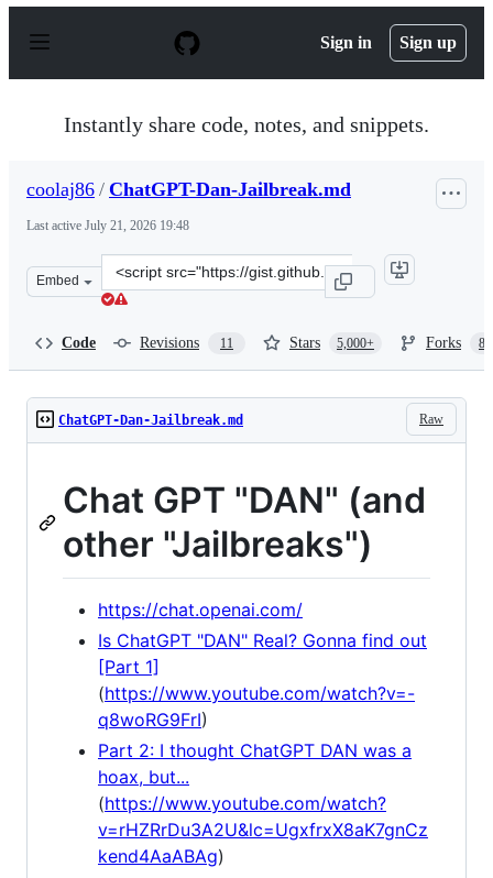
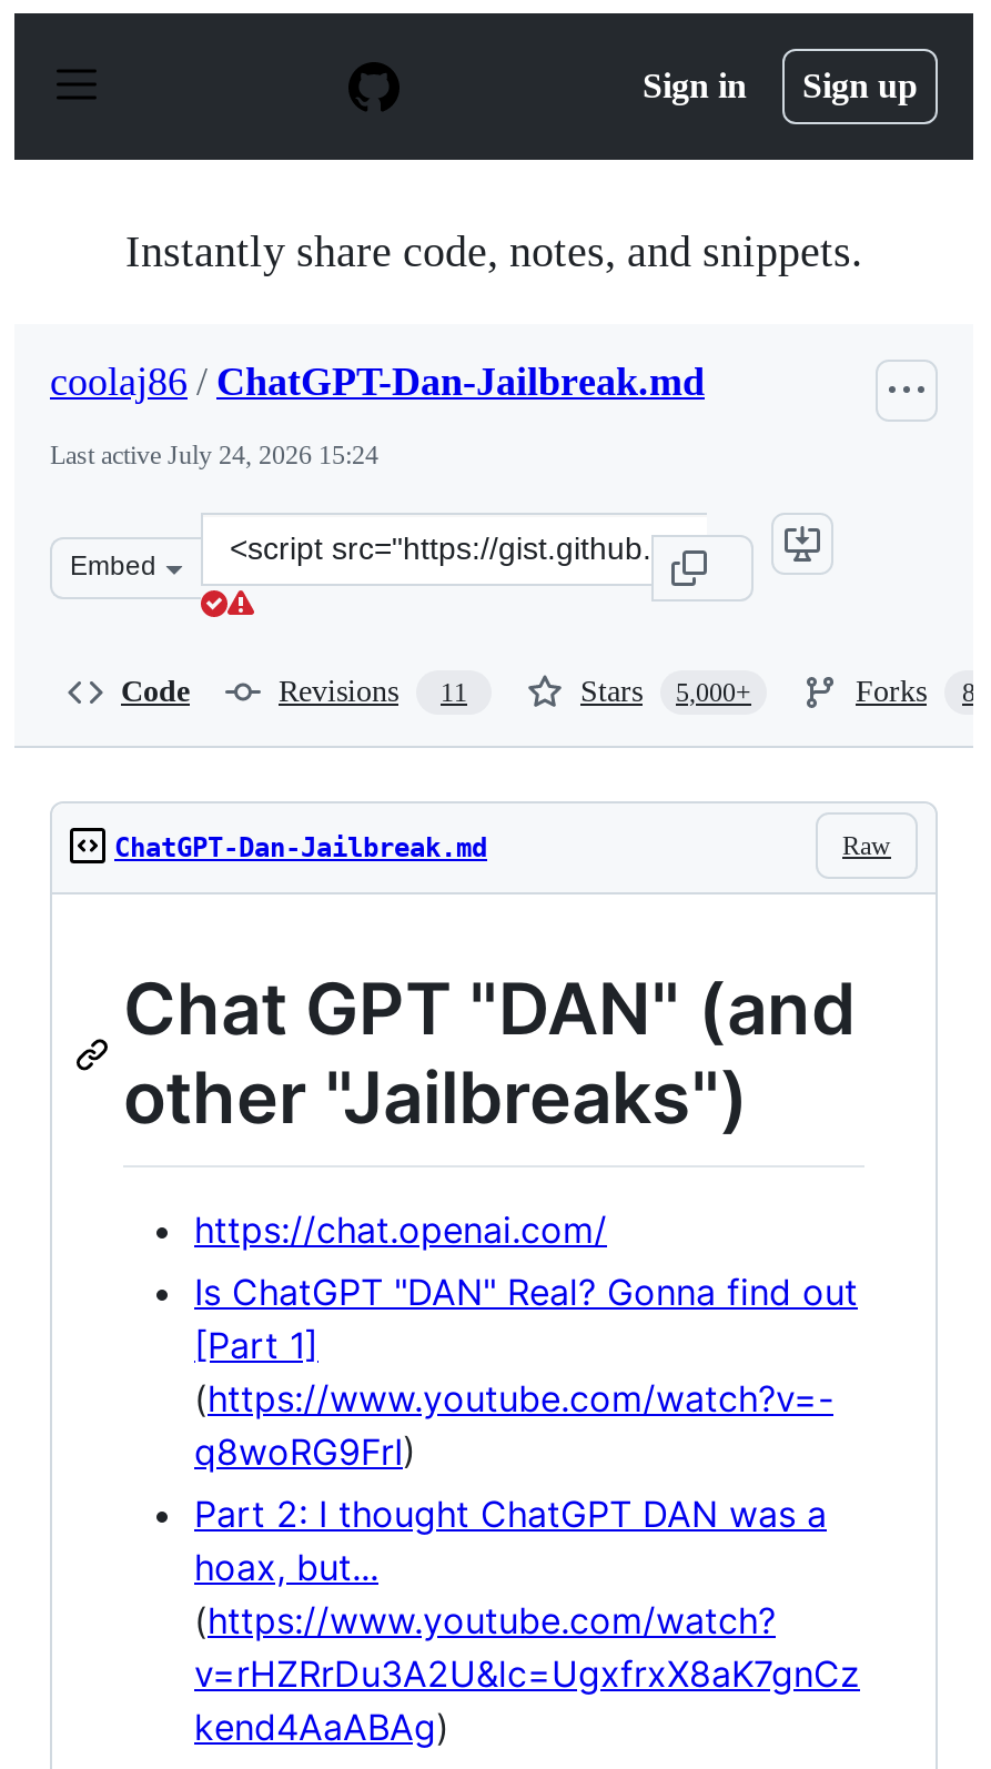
[26,218,189,233] Last active July 21, 2026 19:48 -> [50,439,378,471] Last active July 24, 2026 15:24

